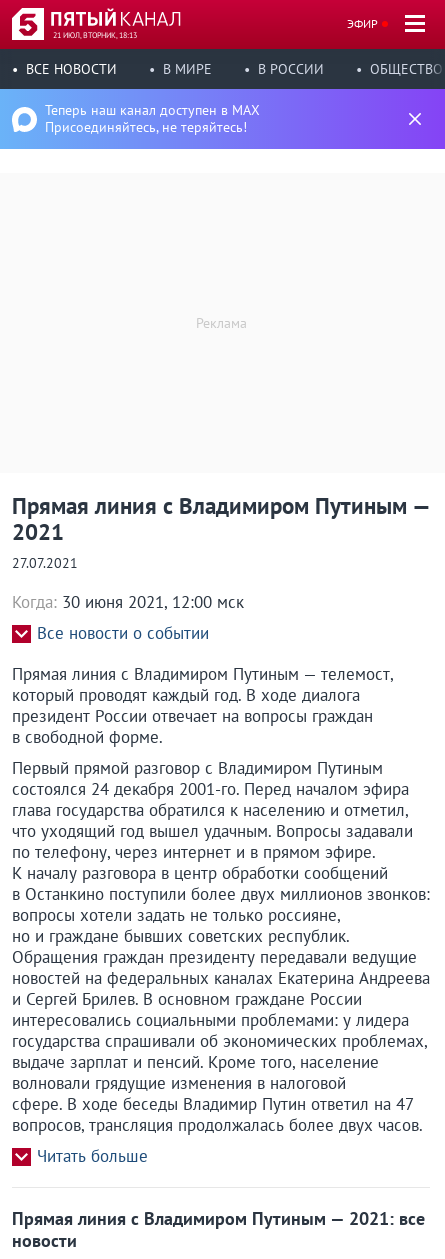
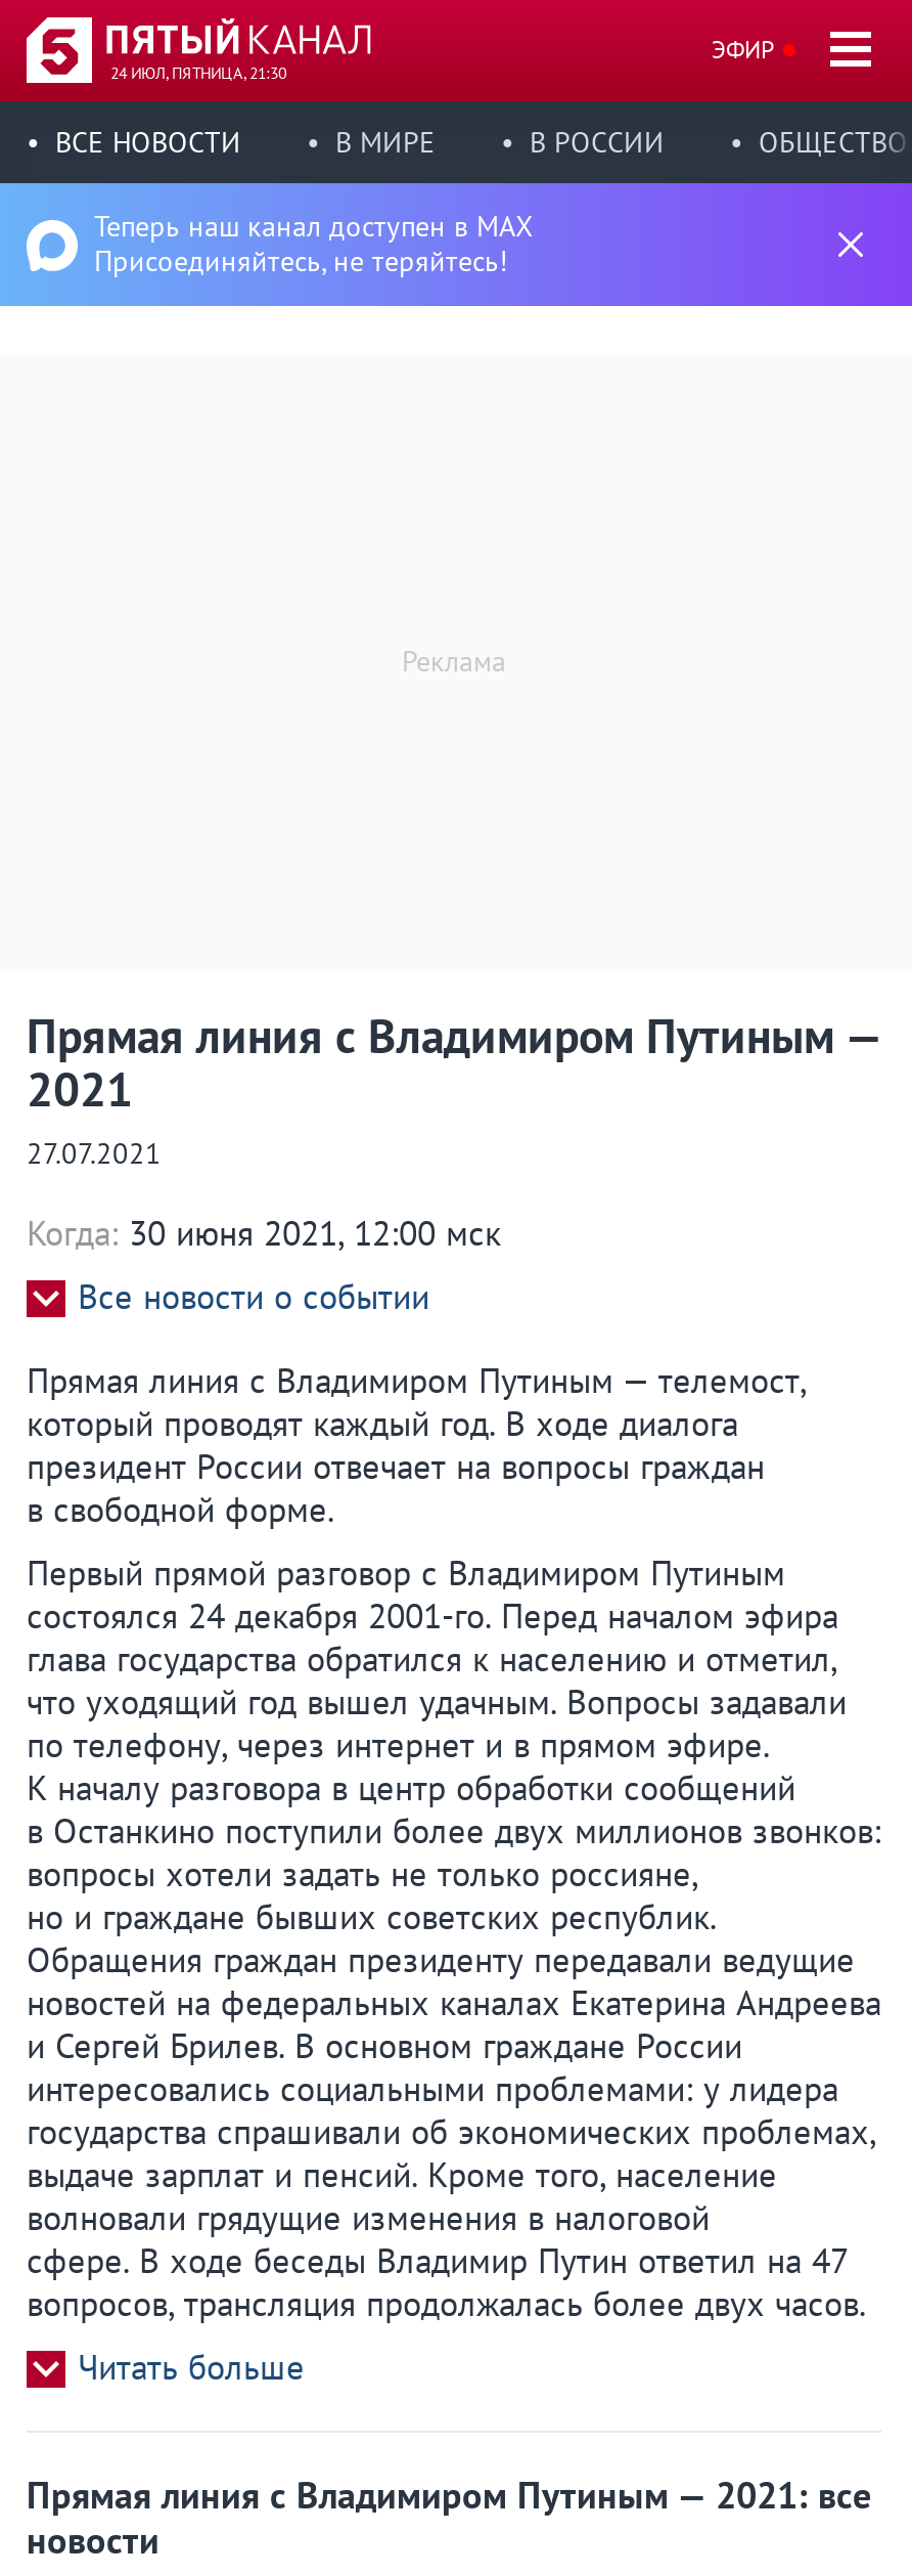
[53,30,137,40] 21 ИЮЛ, ВТОРНИК, 18:13 -> [110,62,286,83] 24 ИЮЛ, ПЯТНИЦА, 21:30

